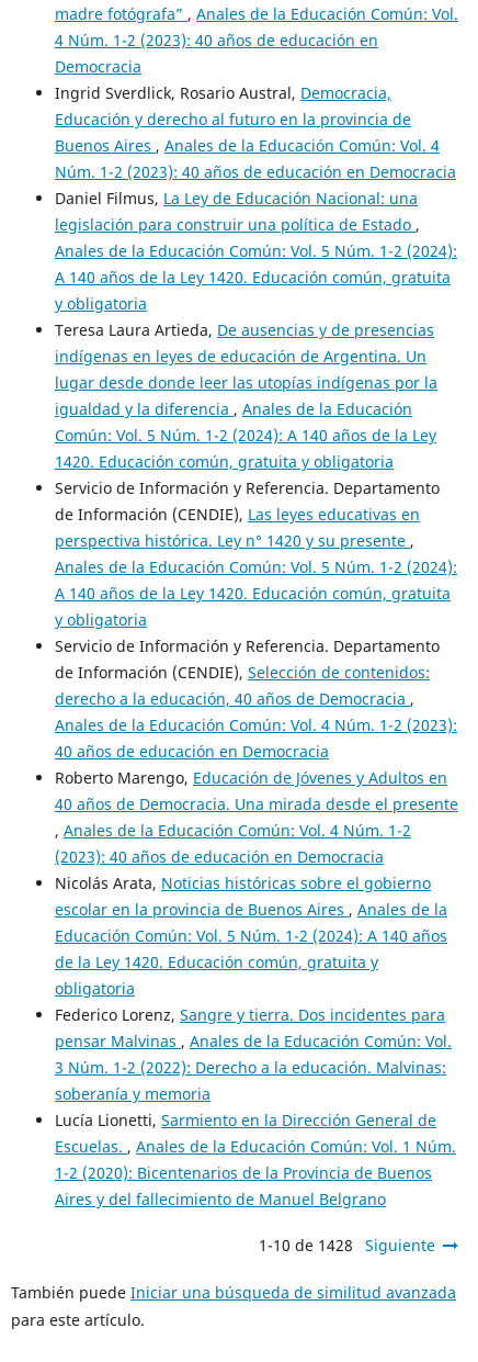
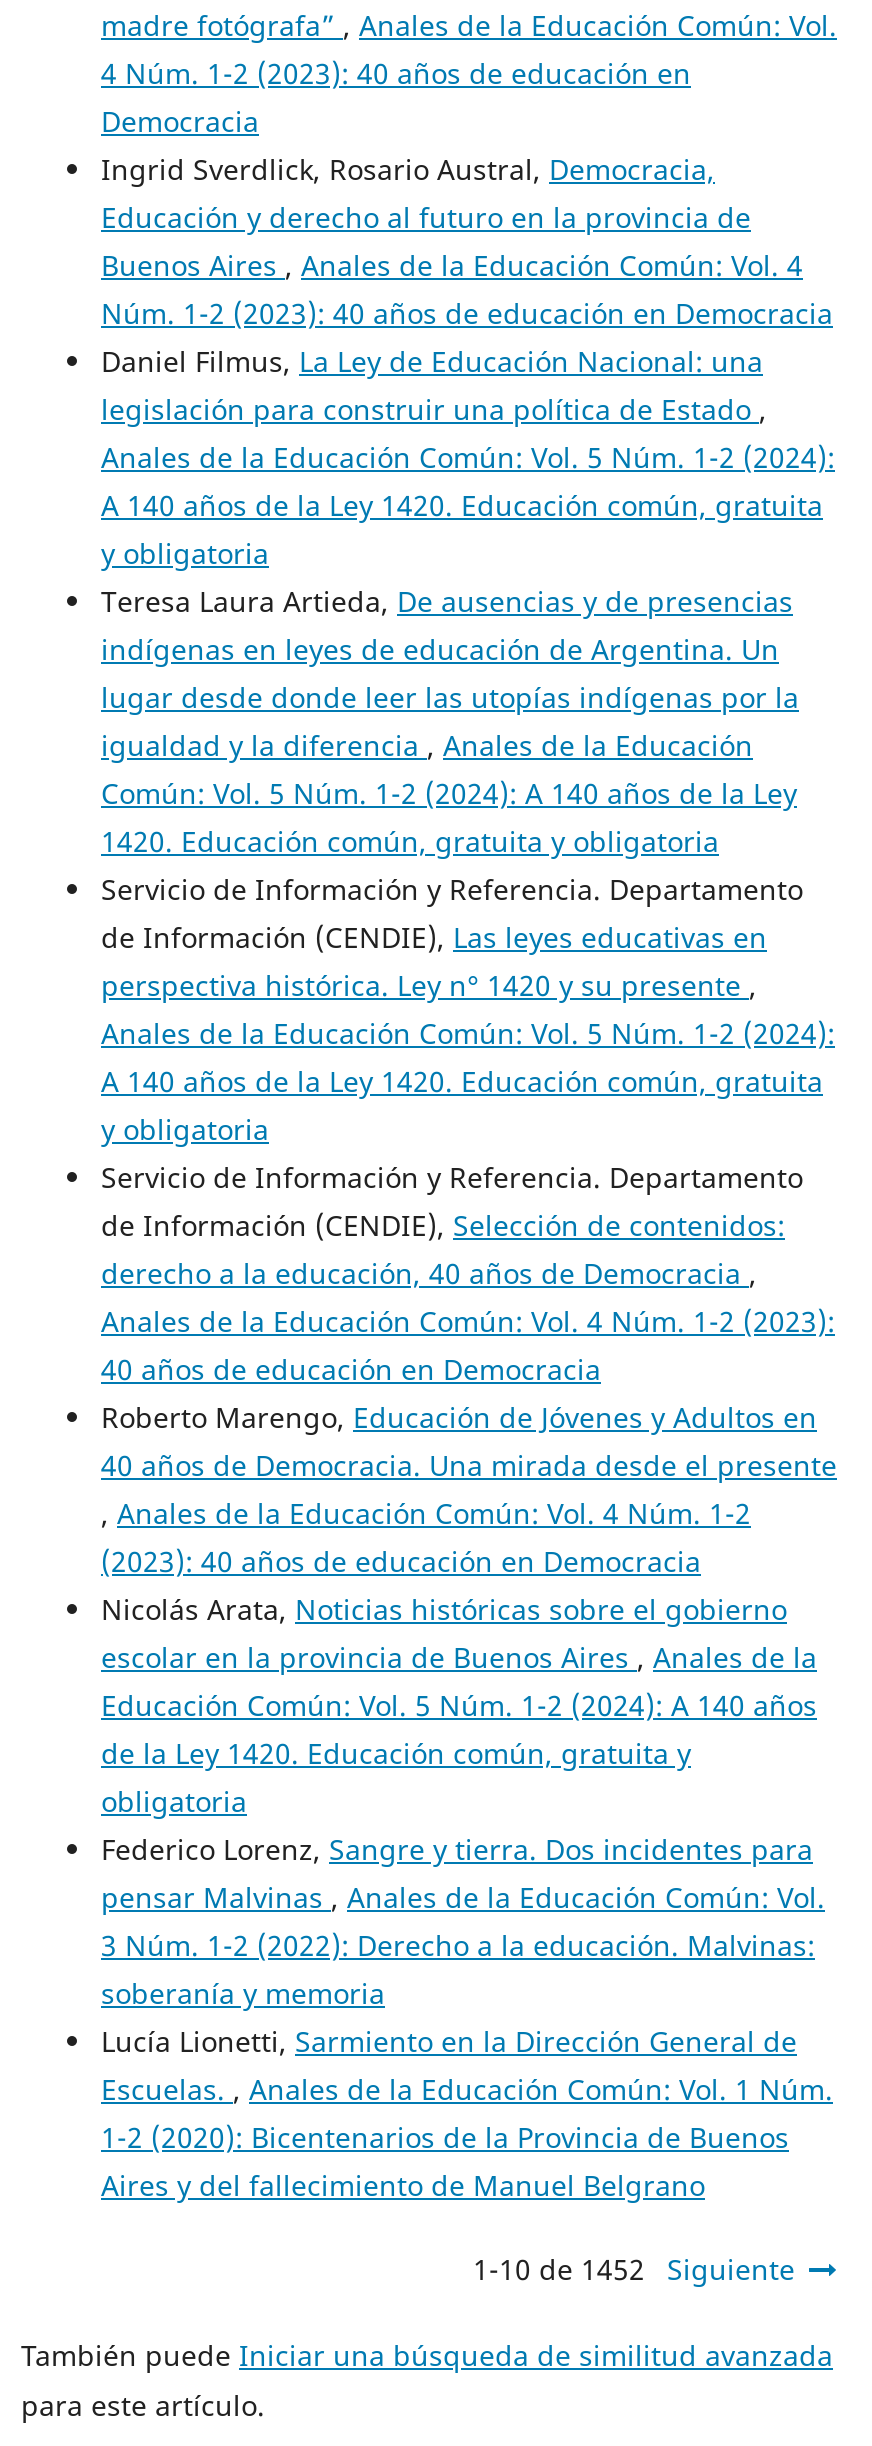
[259,1235,435,1256] 1-10 de 1428 Siguiente -> [473,2250,795,2288] 1-10 de 1452 Siguiente

